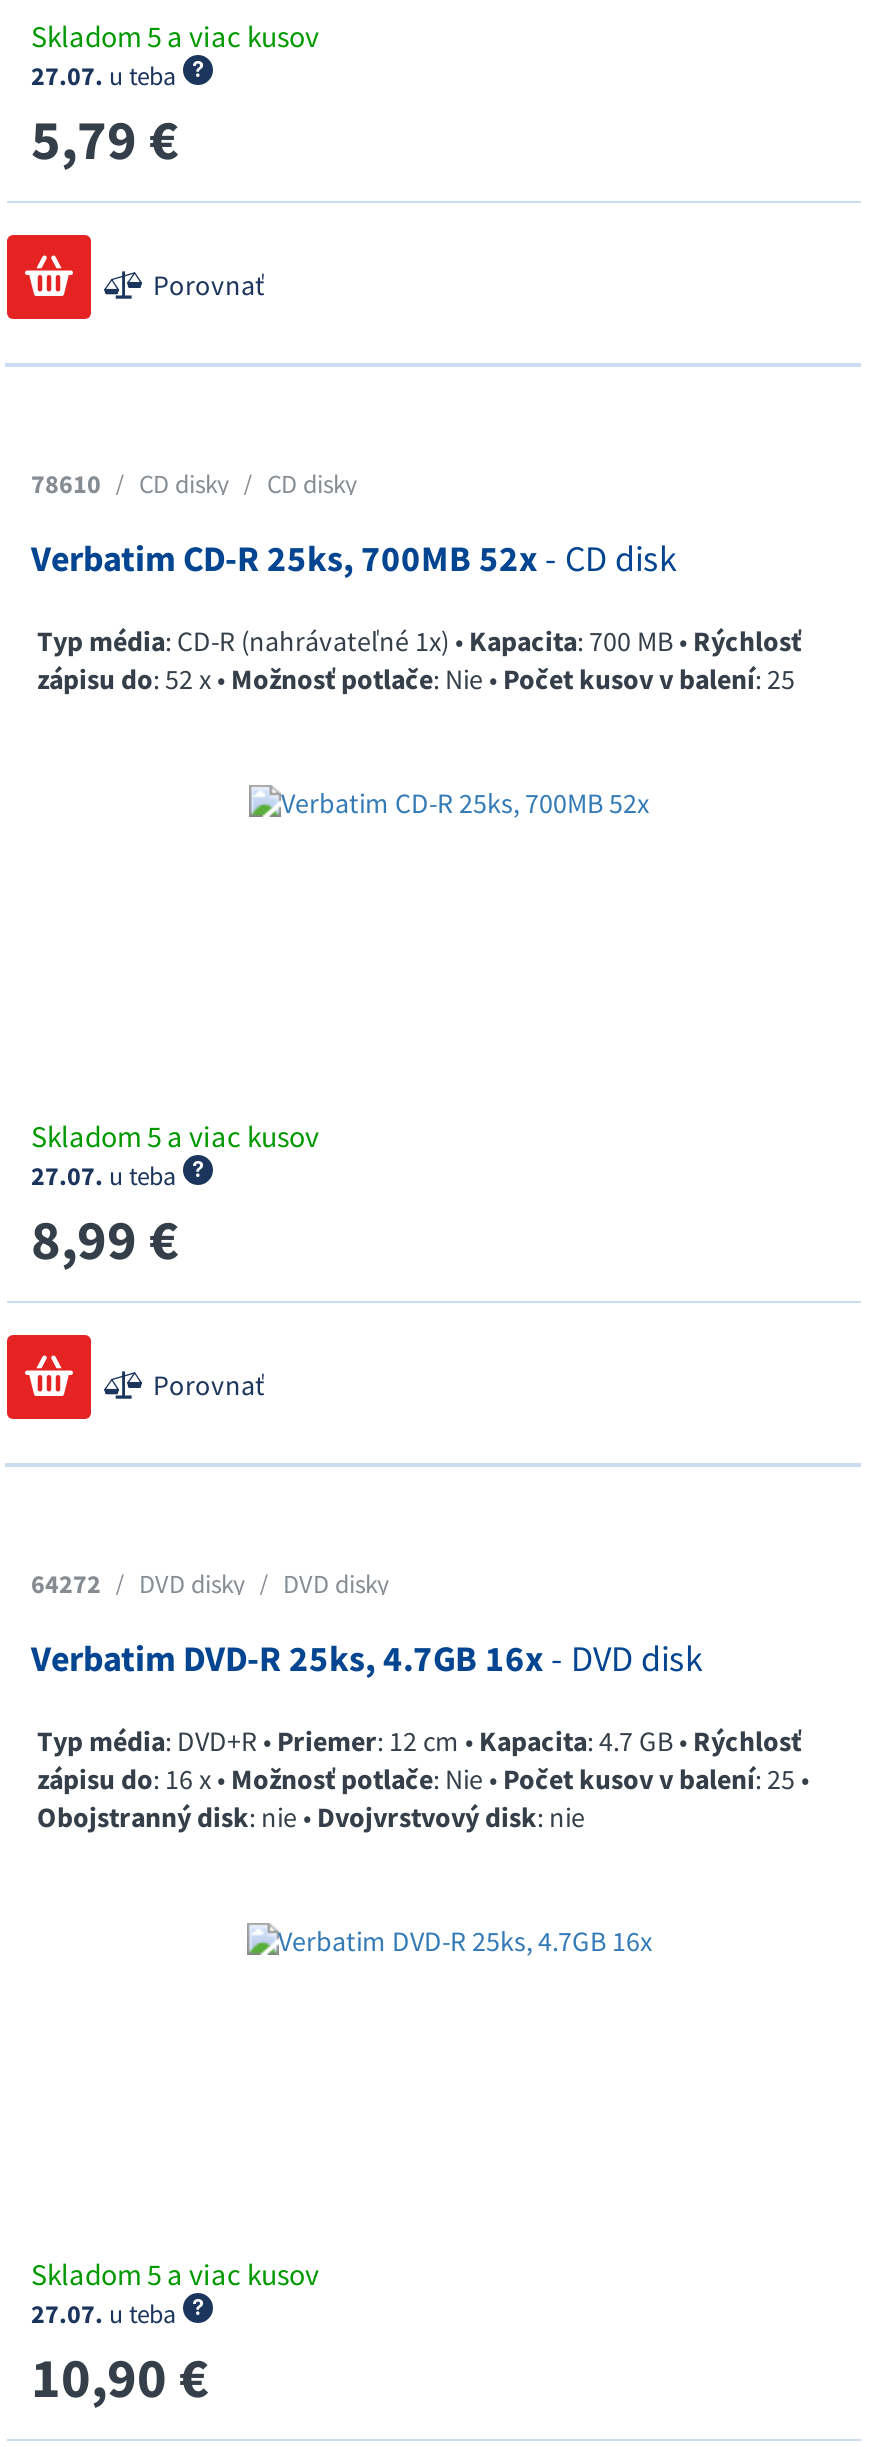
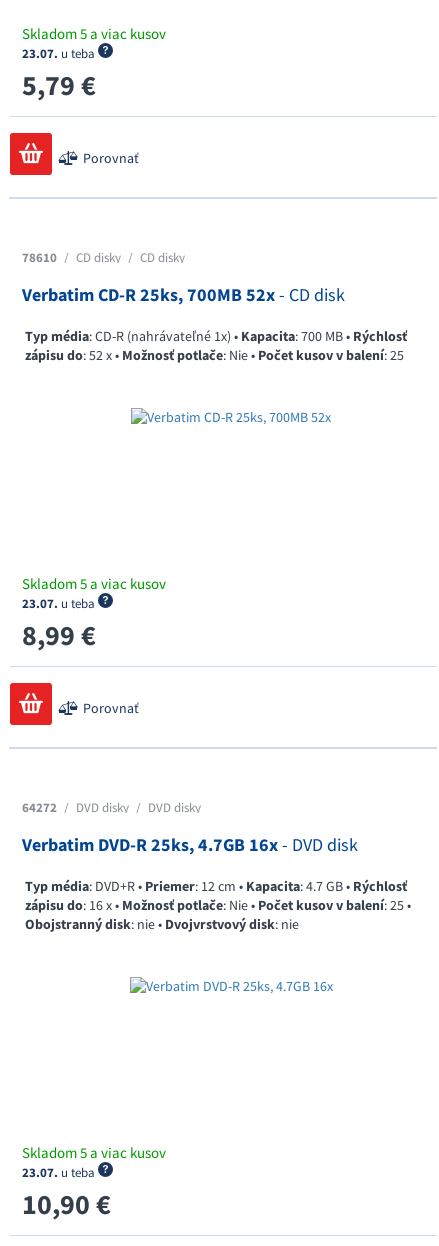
[31,59,183,93] 27.07. u teba -> [22,45,98,62] 23.07. u teba
[31,1159,183,1193] 27.07. u teba -> [22,595,98,612] 23.07. u teba
[31,2297,183,2331] 27.07. u teba -> [22,1164,98,1181] 23.07. u teba

